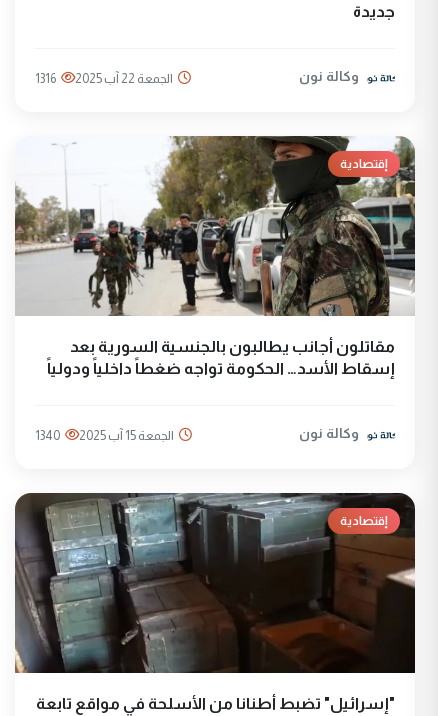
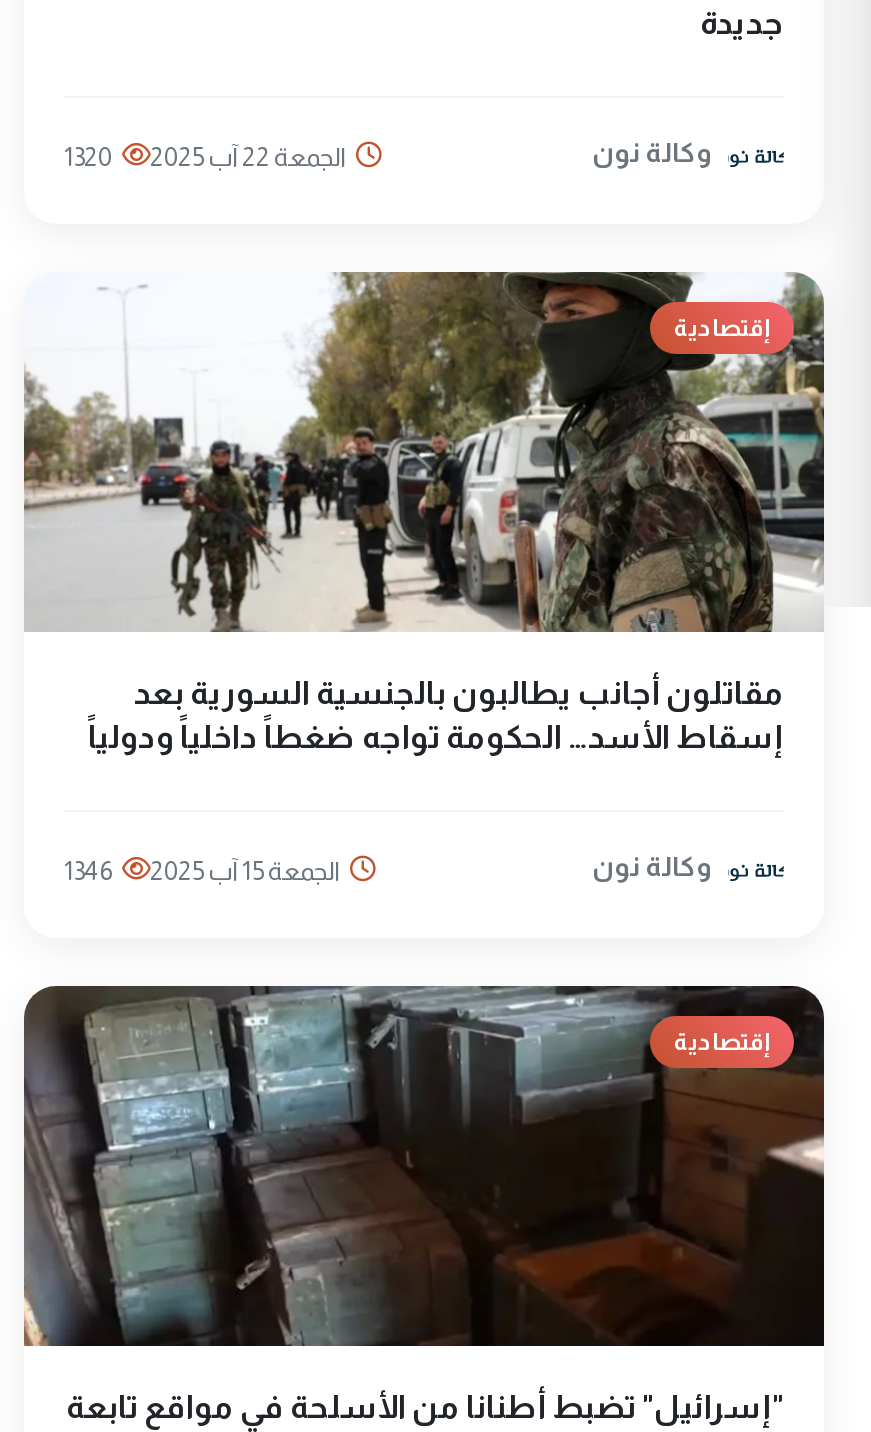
[35,70,56,85] 1316 -> [64,141,112,171] 1320
[35,427,60,442] 1340 -> [64,855,112,885] 1346

